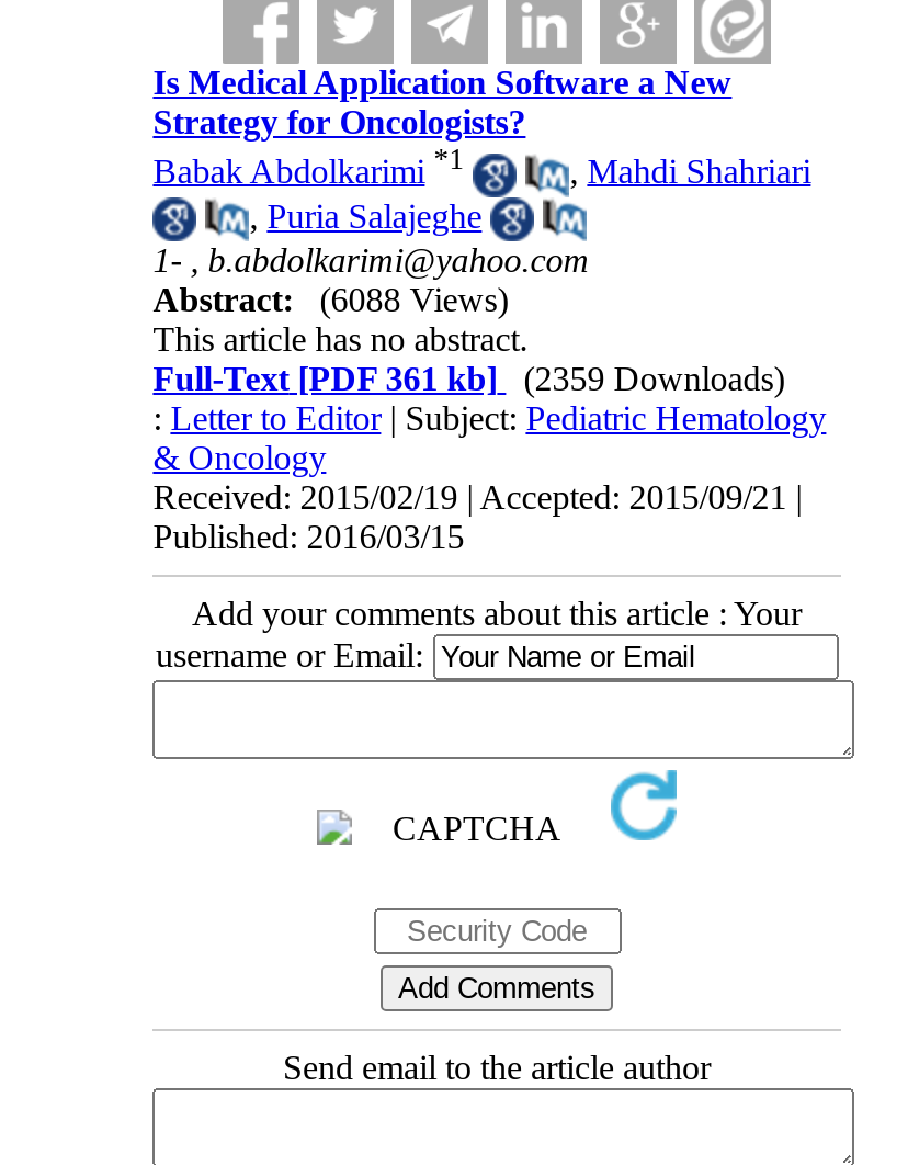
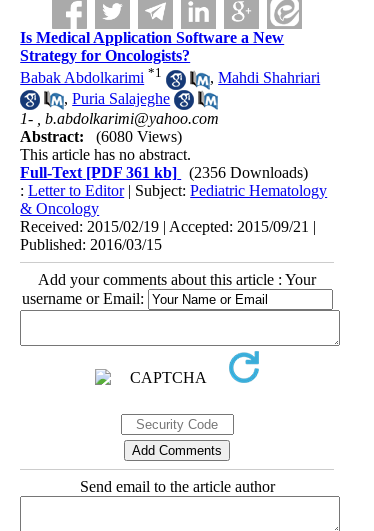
[153,281,508,318] Abstract: (6088 Views) -> [20,128,182,145] Abstract: (6080 Views)
[153,360,785,397] Full-Text [PDF 361 kb] (2359 Downloads) -> [20,164,308,181] Full-Text [PDF 361 kb] (2356 Downloads)

